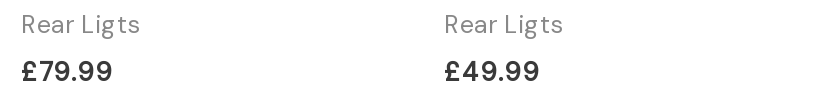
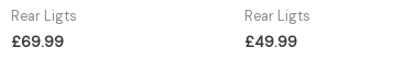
[21,54,113,88] £79.99 -> [12,32,64,51] £69.99

